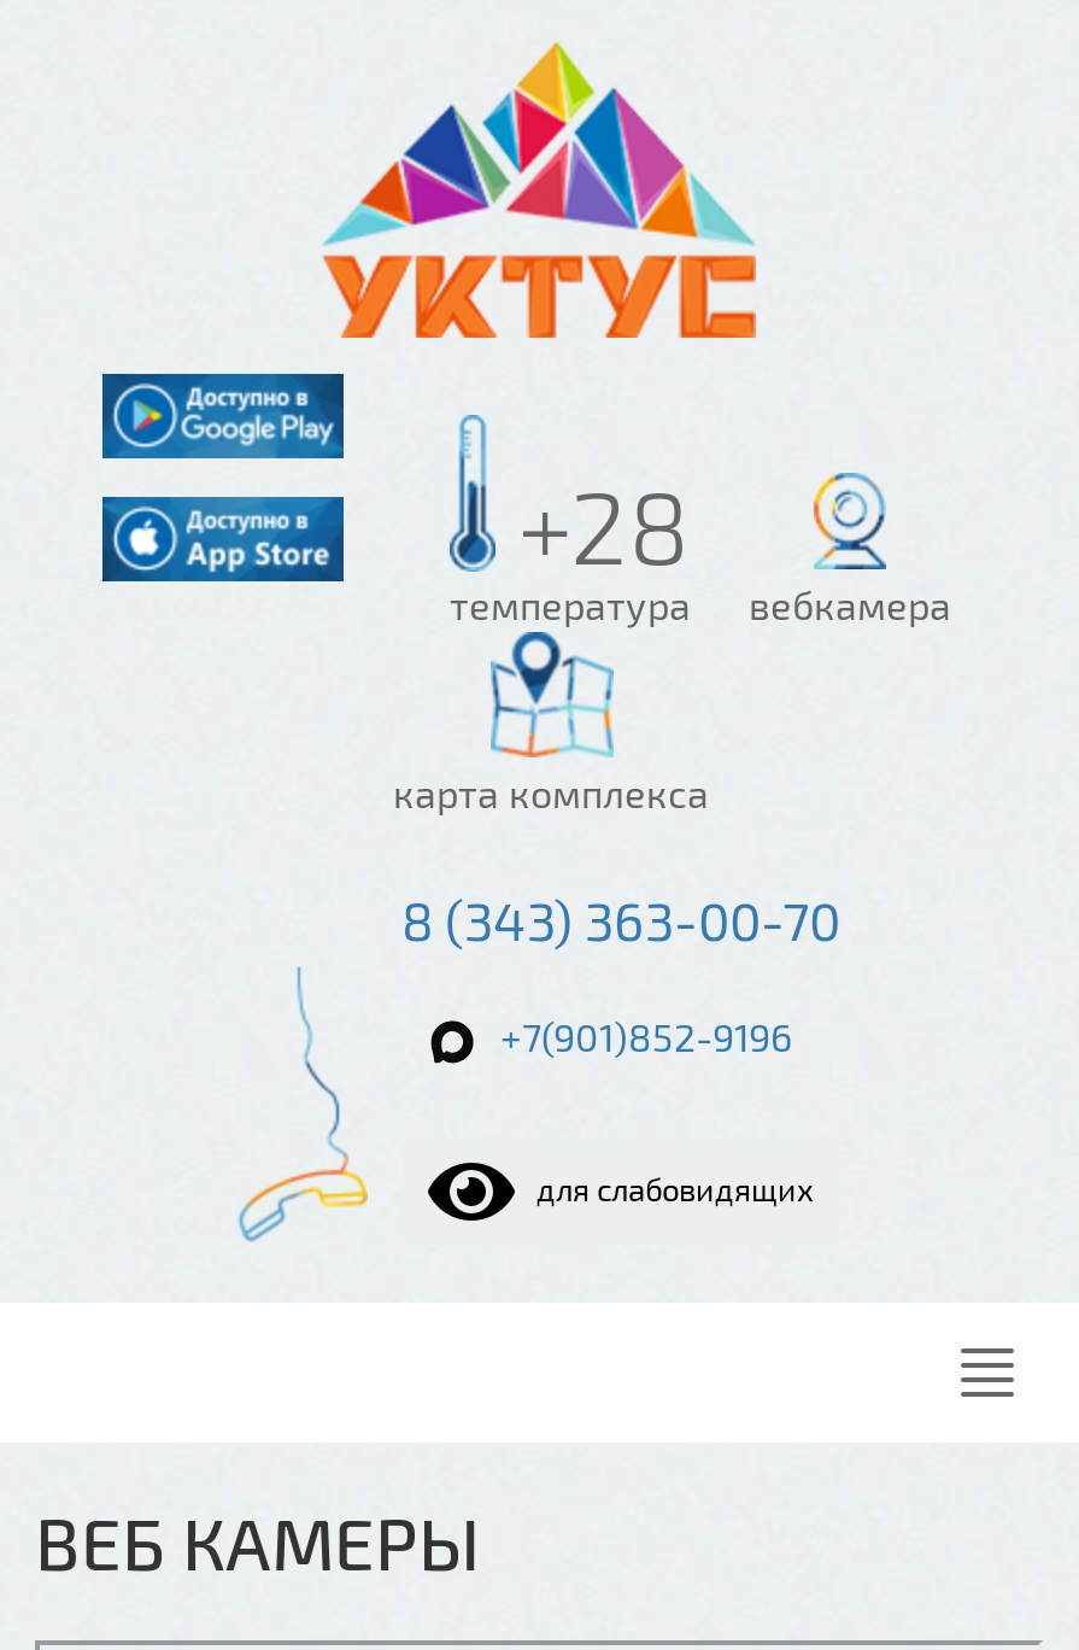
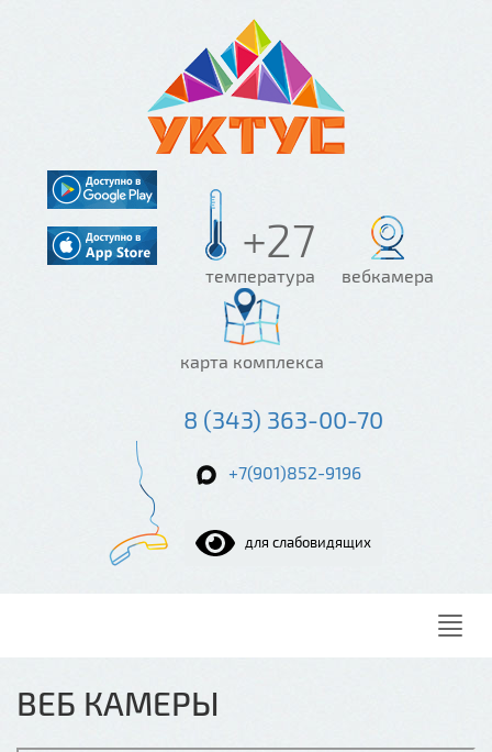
[517,463,691,586] +28 -> [242,211,315,267] +27

